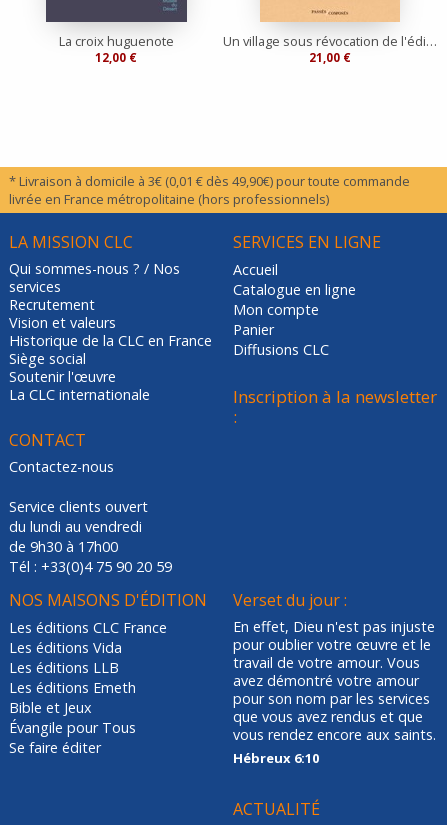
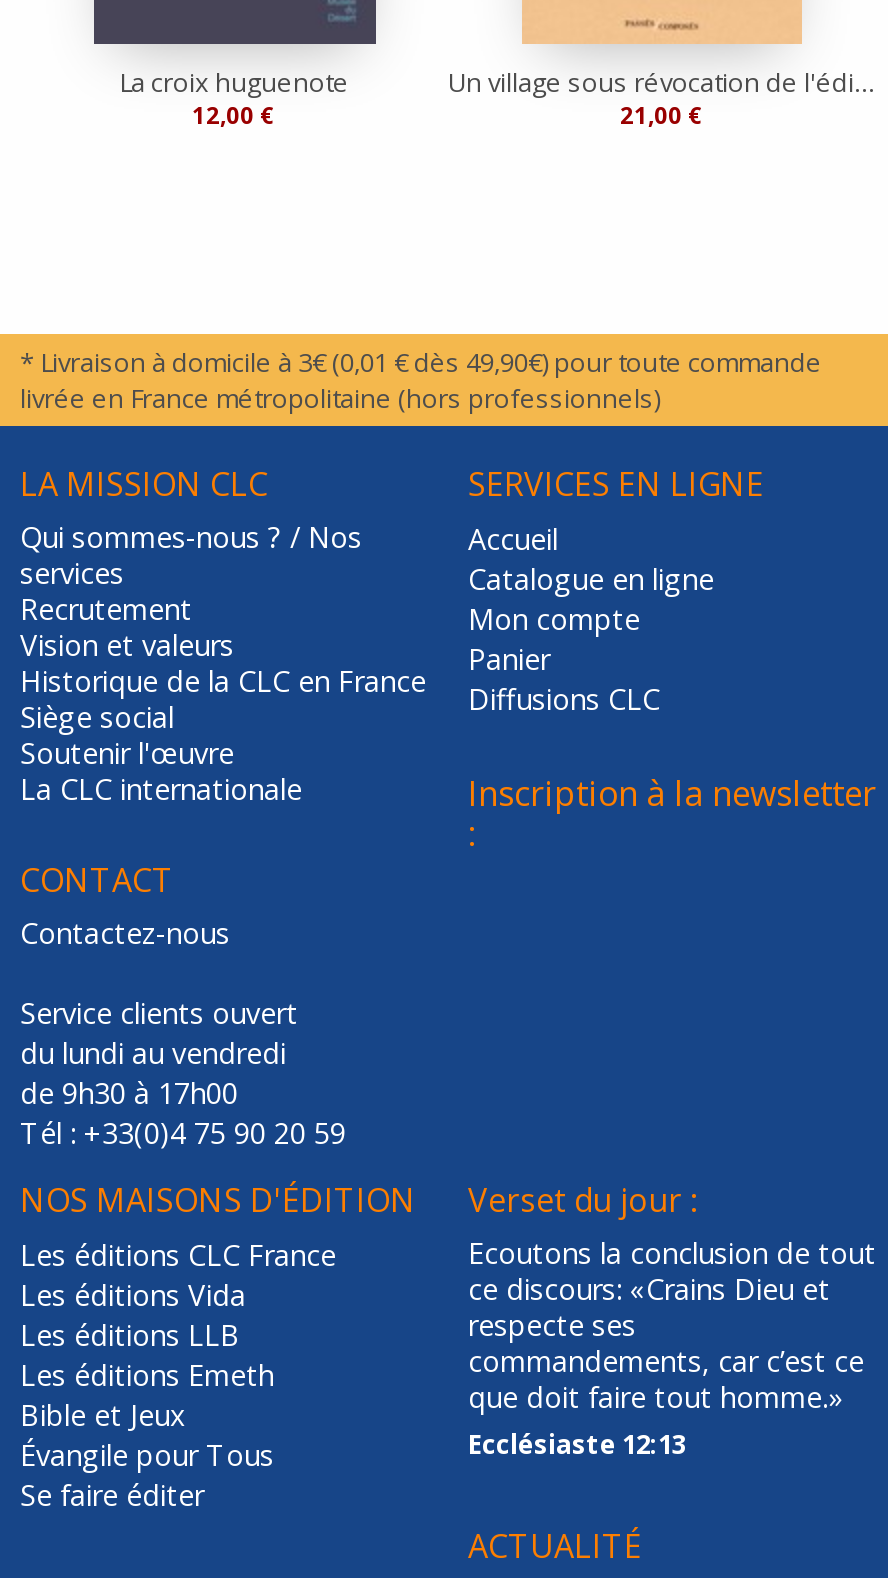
[233,616,436,767] En effet, Dieu n'est pas injuste | pour oublier votre œuvre et le | travail de votre amour. Vous | avez démontré votre amour | pour son nom par les services | que vous avez rendus et que | vous rendez encore aux saints. | Hébreux 6:10 -> [468,1233,876,1462] Ecoutons la conclusion de tout | ce discours: «Crains Dieu et | respecte ses | commandements, car c’est ce | que doit faire tout homme.» | Ecclésiaste 12:13

